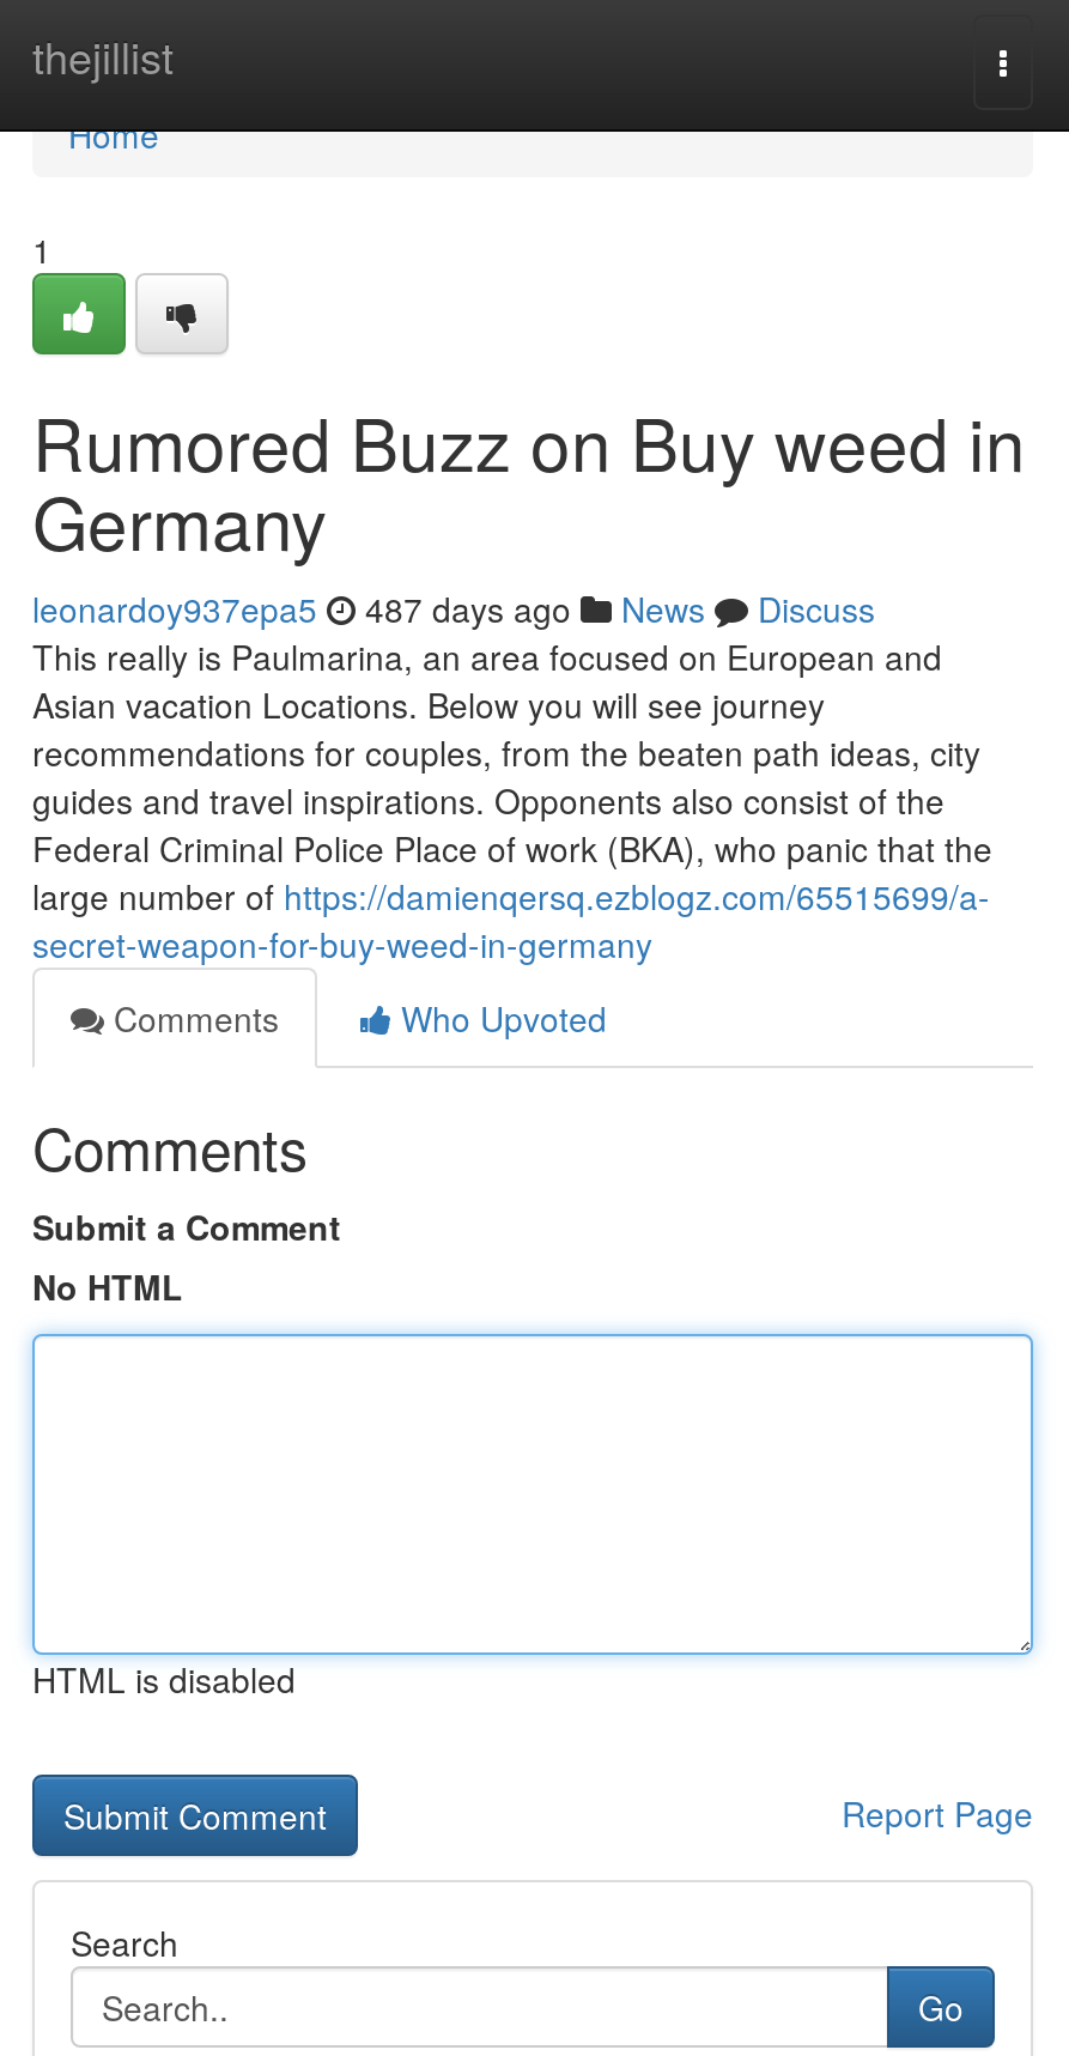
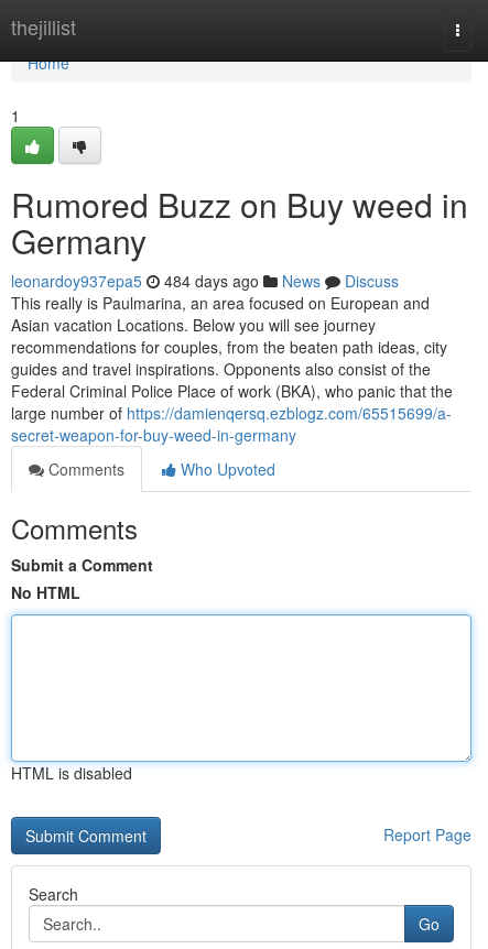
[32,584,875,632] leonardoy937epa5 487 days ago News Discuss -> [11,270,399,292] leonardoy937epa5 484 days ago News Discuss

